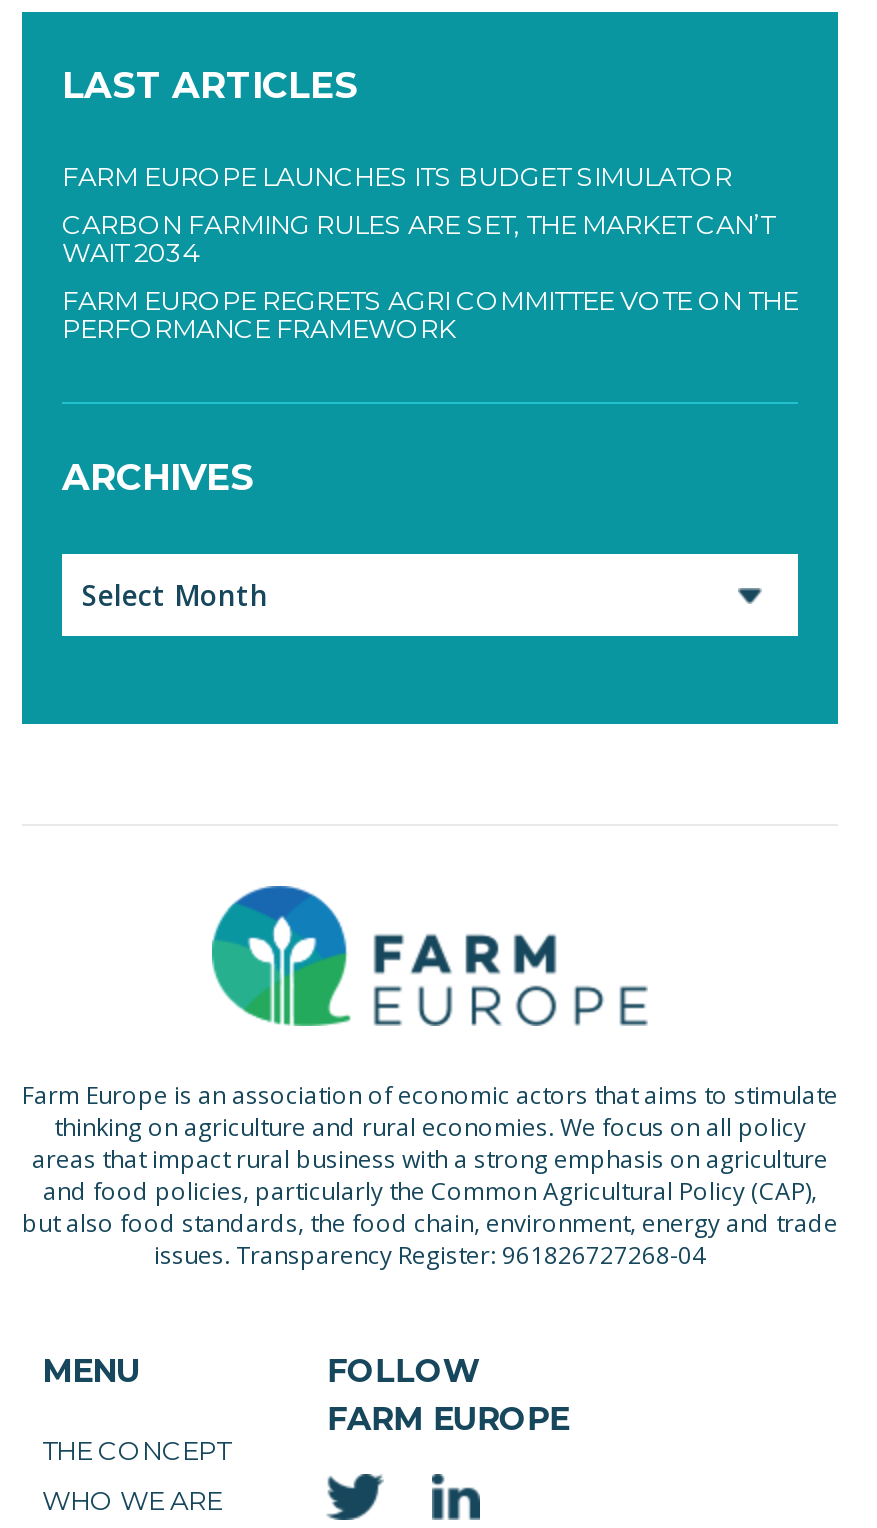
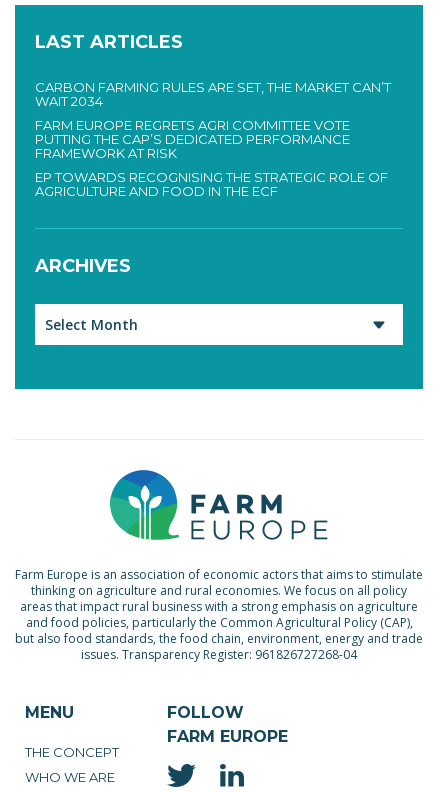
[62,160,732,192] FARM EUROPE LAUNCHES ITS BUDGET SIMULATOR -> none
moved [62,208,774,268] -> [35,79,391,109]: CARBON FARMING RULES ARE SET, THE MARKET CAN’T | WAIT 2034
[62,284,798,344] FARM EUROPE REGRETS AGRI COMMITTEE VOTE ON THE | PERFORMANCE FRAMEWORK -> [35,117,388,199] FARM EUROPE REGRETS AGRI COMMITTEE VOTE | PUTTING THE CAP’S DEDICATED PERFORMANCE | FRAMEWORK AT RISK | EP TOWARDS RECOGNISING THE STRATEGIC ROLE OF | AGRICULTURE AND FOOD IN THE ECF

